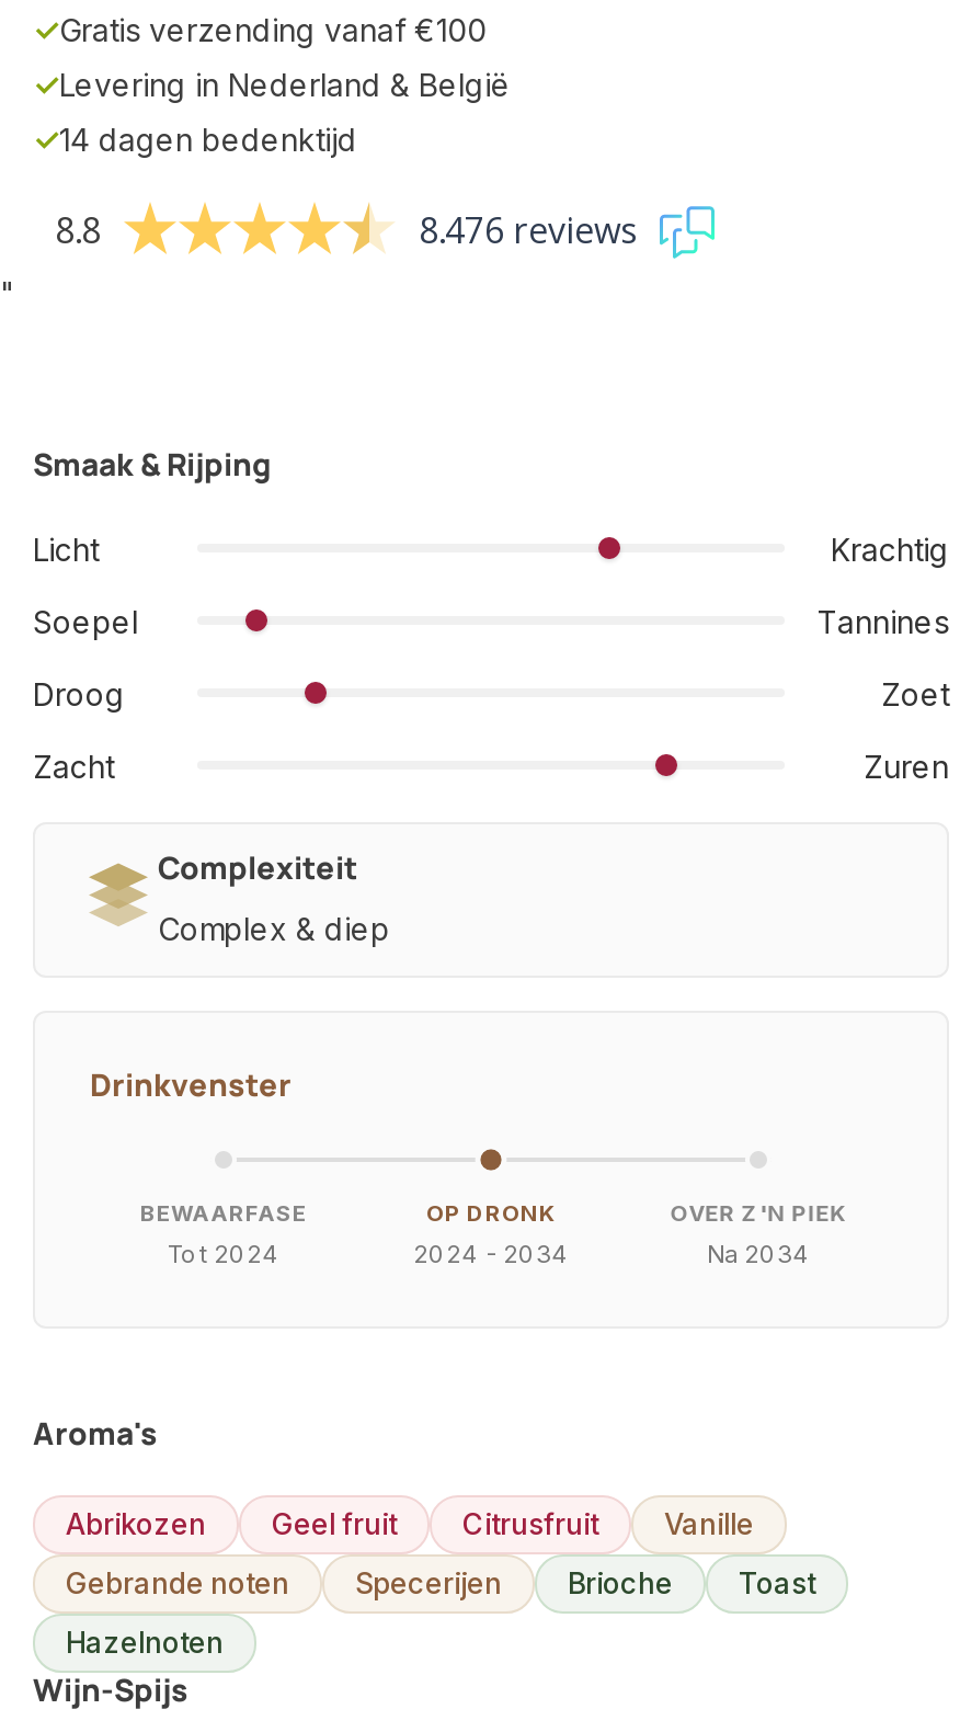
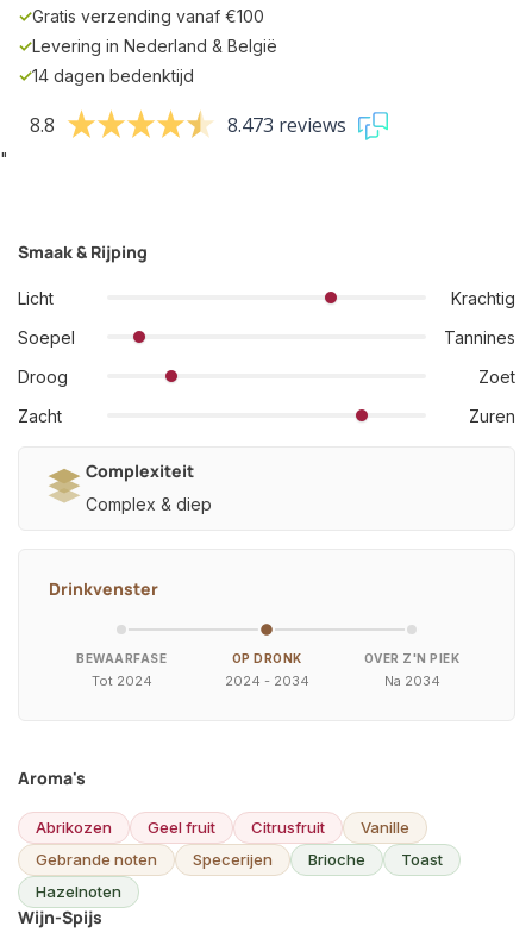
[419,206,638,255] 8.476 reviews -> [227,112,346,138] 8.473 reviews

